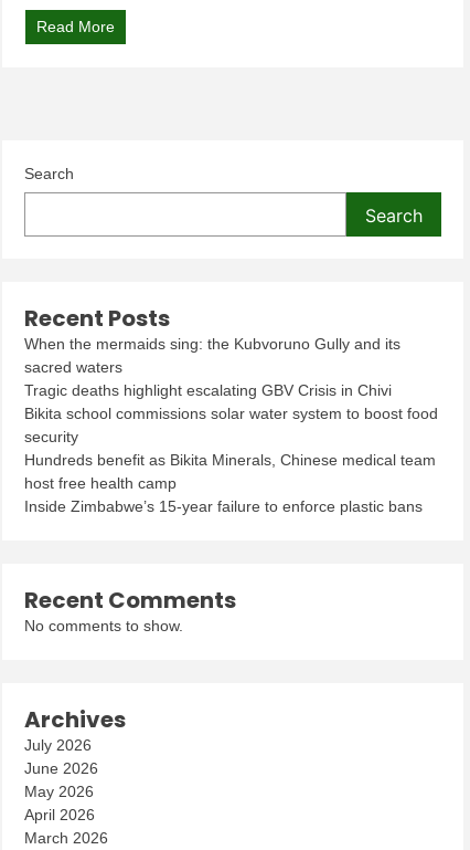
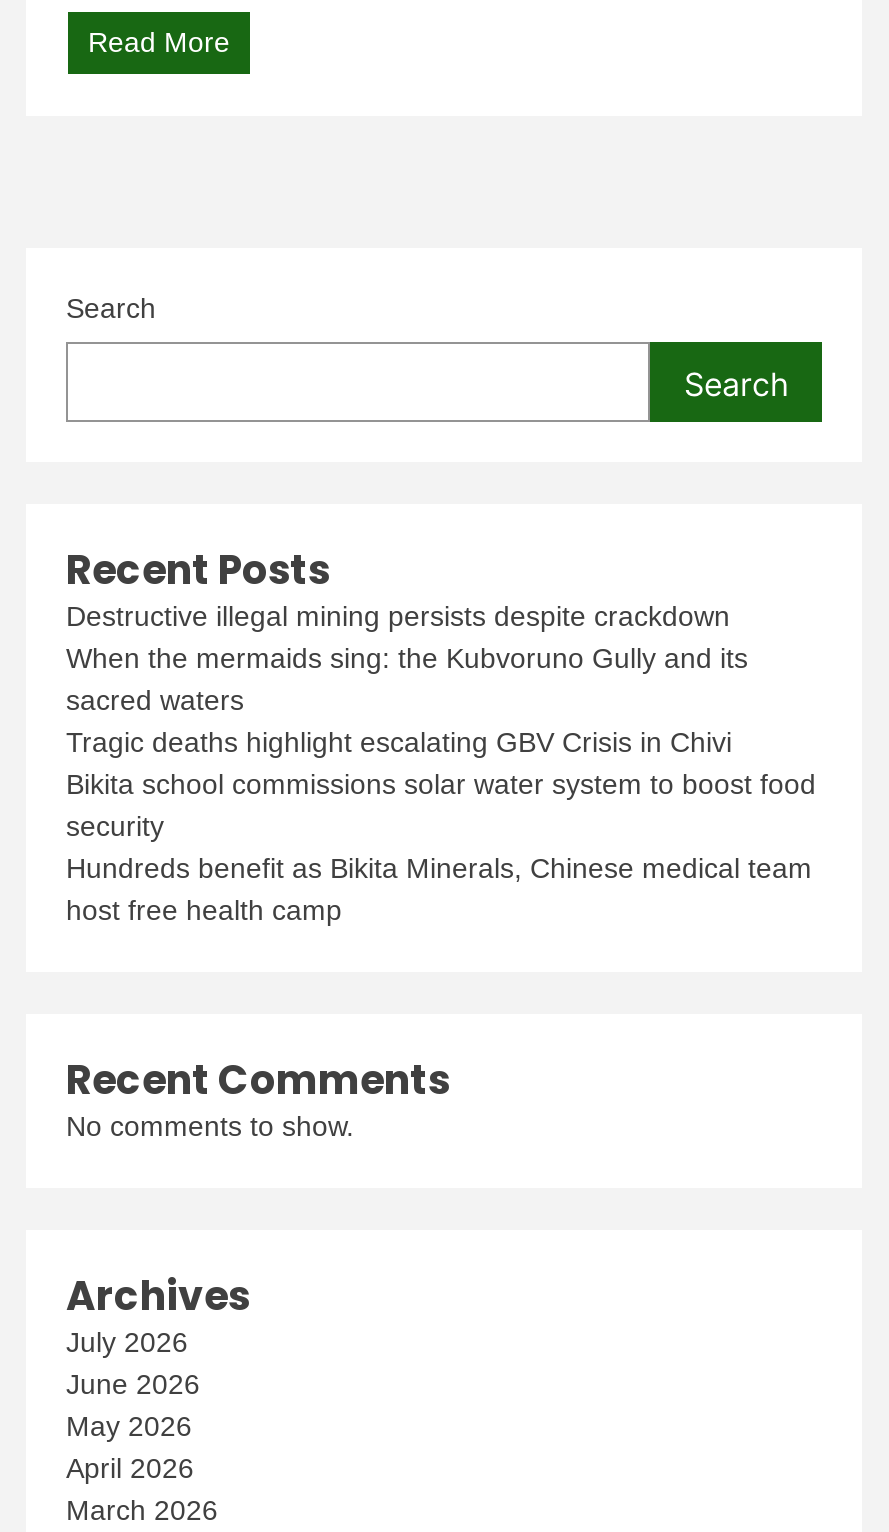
none -> [66,599,730,631] Destructive illegal mining persists despite crackdown
moved [24,334,438,491] -> [66,641,816,925]: When the mermaids sing: the Kubvoruno Gully and its | sacred waters | Tragic deaths highlight escalating GBV Crisis in Chivi | Bikita school commissions solar water system to boost food | security | Hundreds benefit as Bikita Minerals, Chinese medical team | host free health camp
[24,497,423,515] Inside Zimbabwe’s 15-year failure to enforce plastic bans -> none

